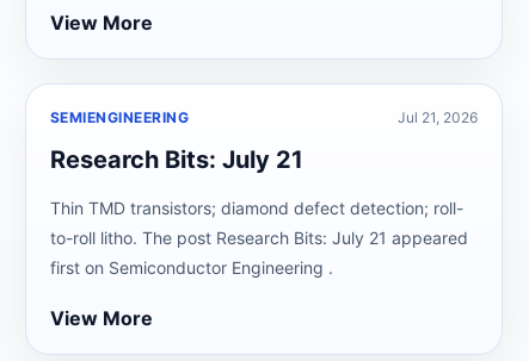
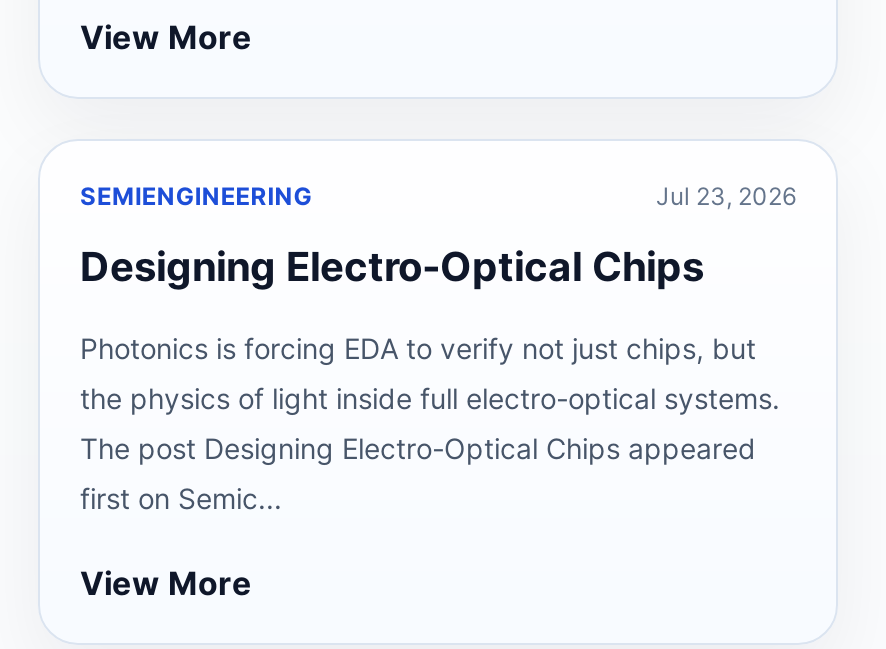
[50,108,478,278] Jul 21, 2026 | Research Bits: July 21 | Thin TMD transistors; diamond defect detection; roll- | to-roll litho. The post Research Bits: July 21 appeared | first on Semiconductor Engineering . -> [80,181,796,515] Jul 23, 2026 | Designing Electro-Optical Chips | Photonics is forcing EDA to verify not just chips, but | the physics of light inside full electro-optical systems. | The post Designing Electro-Optical Chips appeared | first on Semic...

